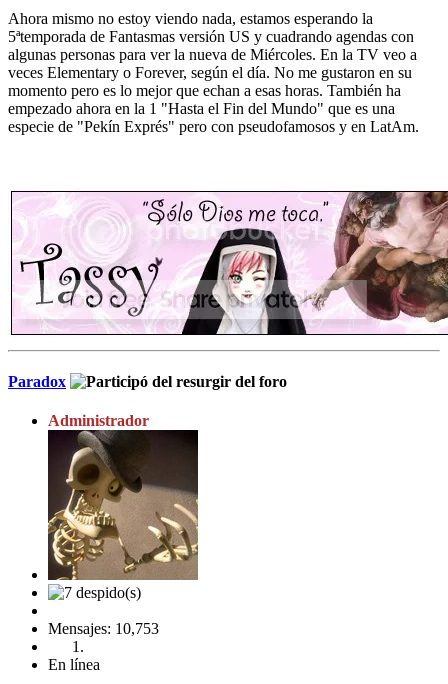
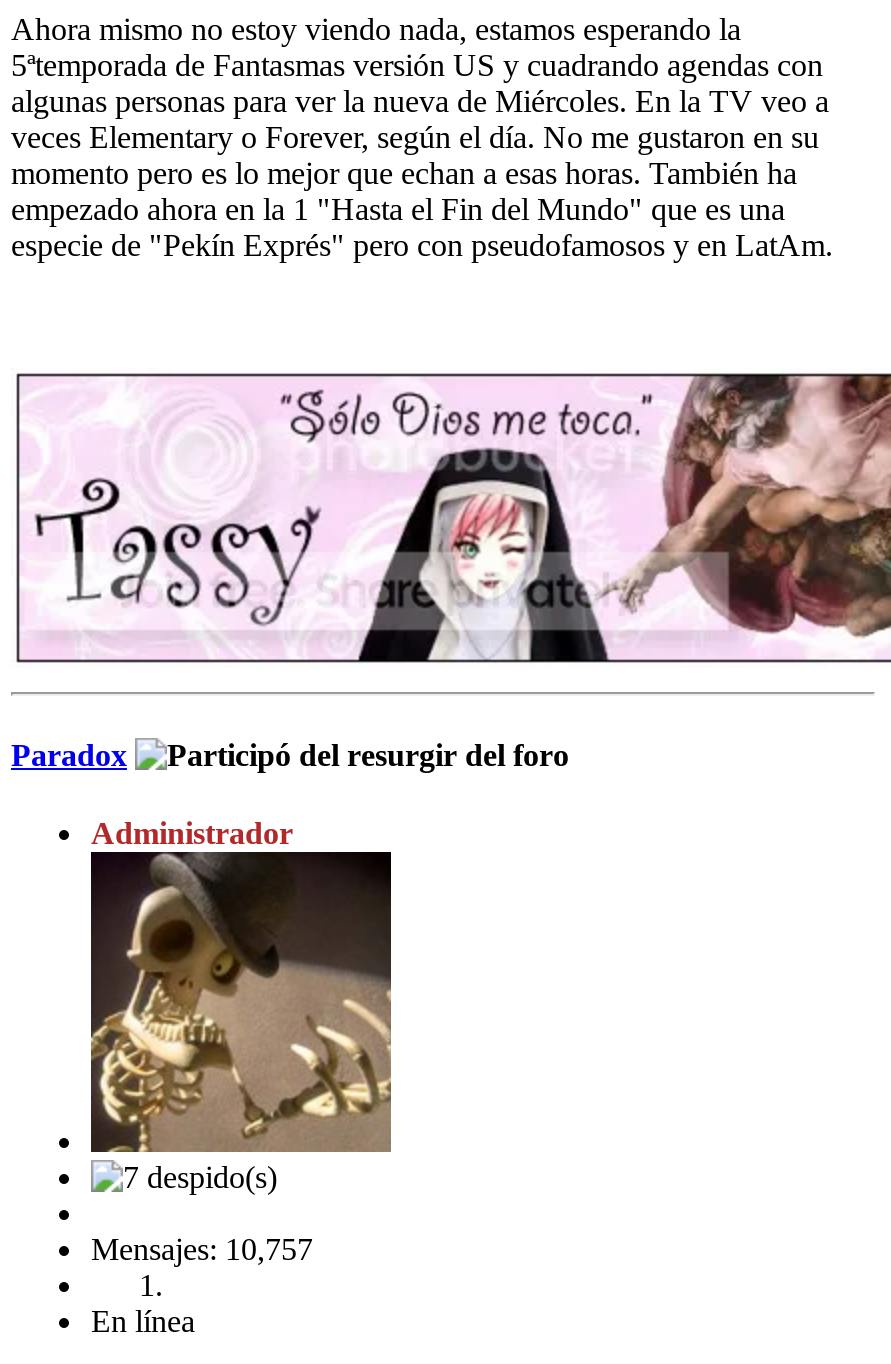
[48,620,159,637] Mensajes: 10,753 -> [91,1233,313,1267] Mensajes: 10,757

